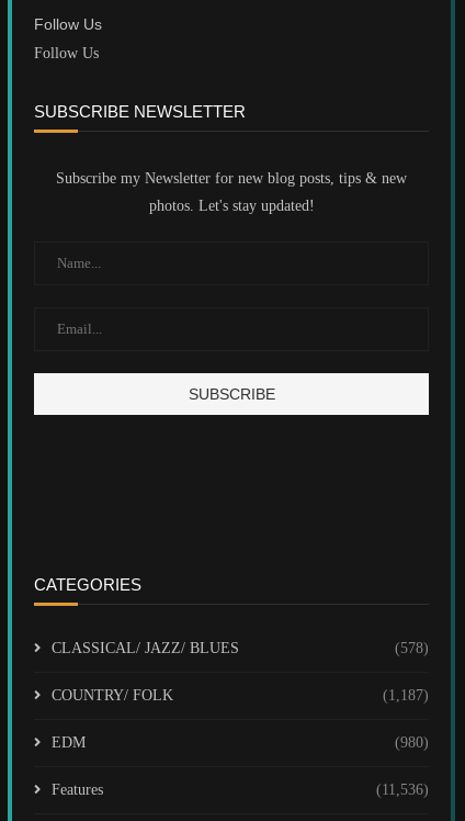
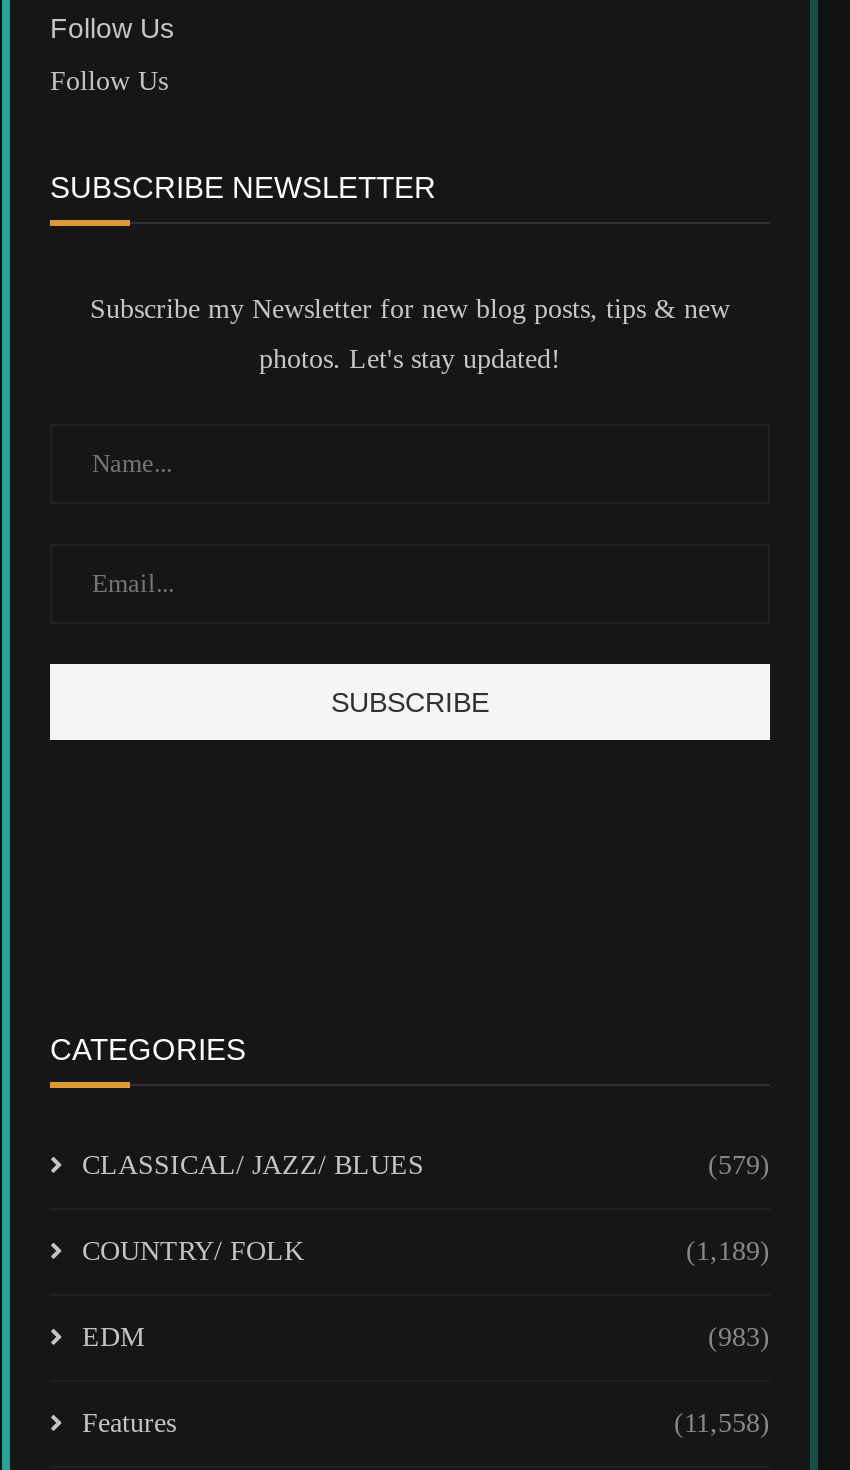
[395,639,429,656] (578) -> [708,1149,770,1179] (579)
[383,687,429,703] (1,187) -> [686,1235,770,1265] (1,189)
[395,734,429,750] (980) -> [708,1321,770,1351] (983)
[376,781,429,797] (11,536) -> [674,1407,770,1437] (11,558)

